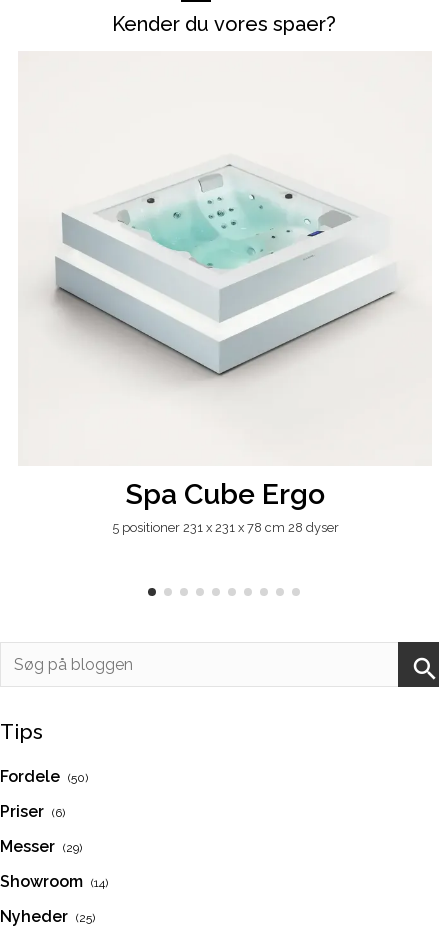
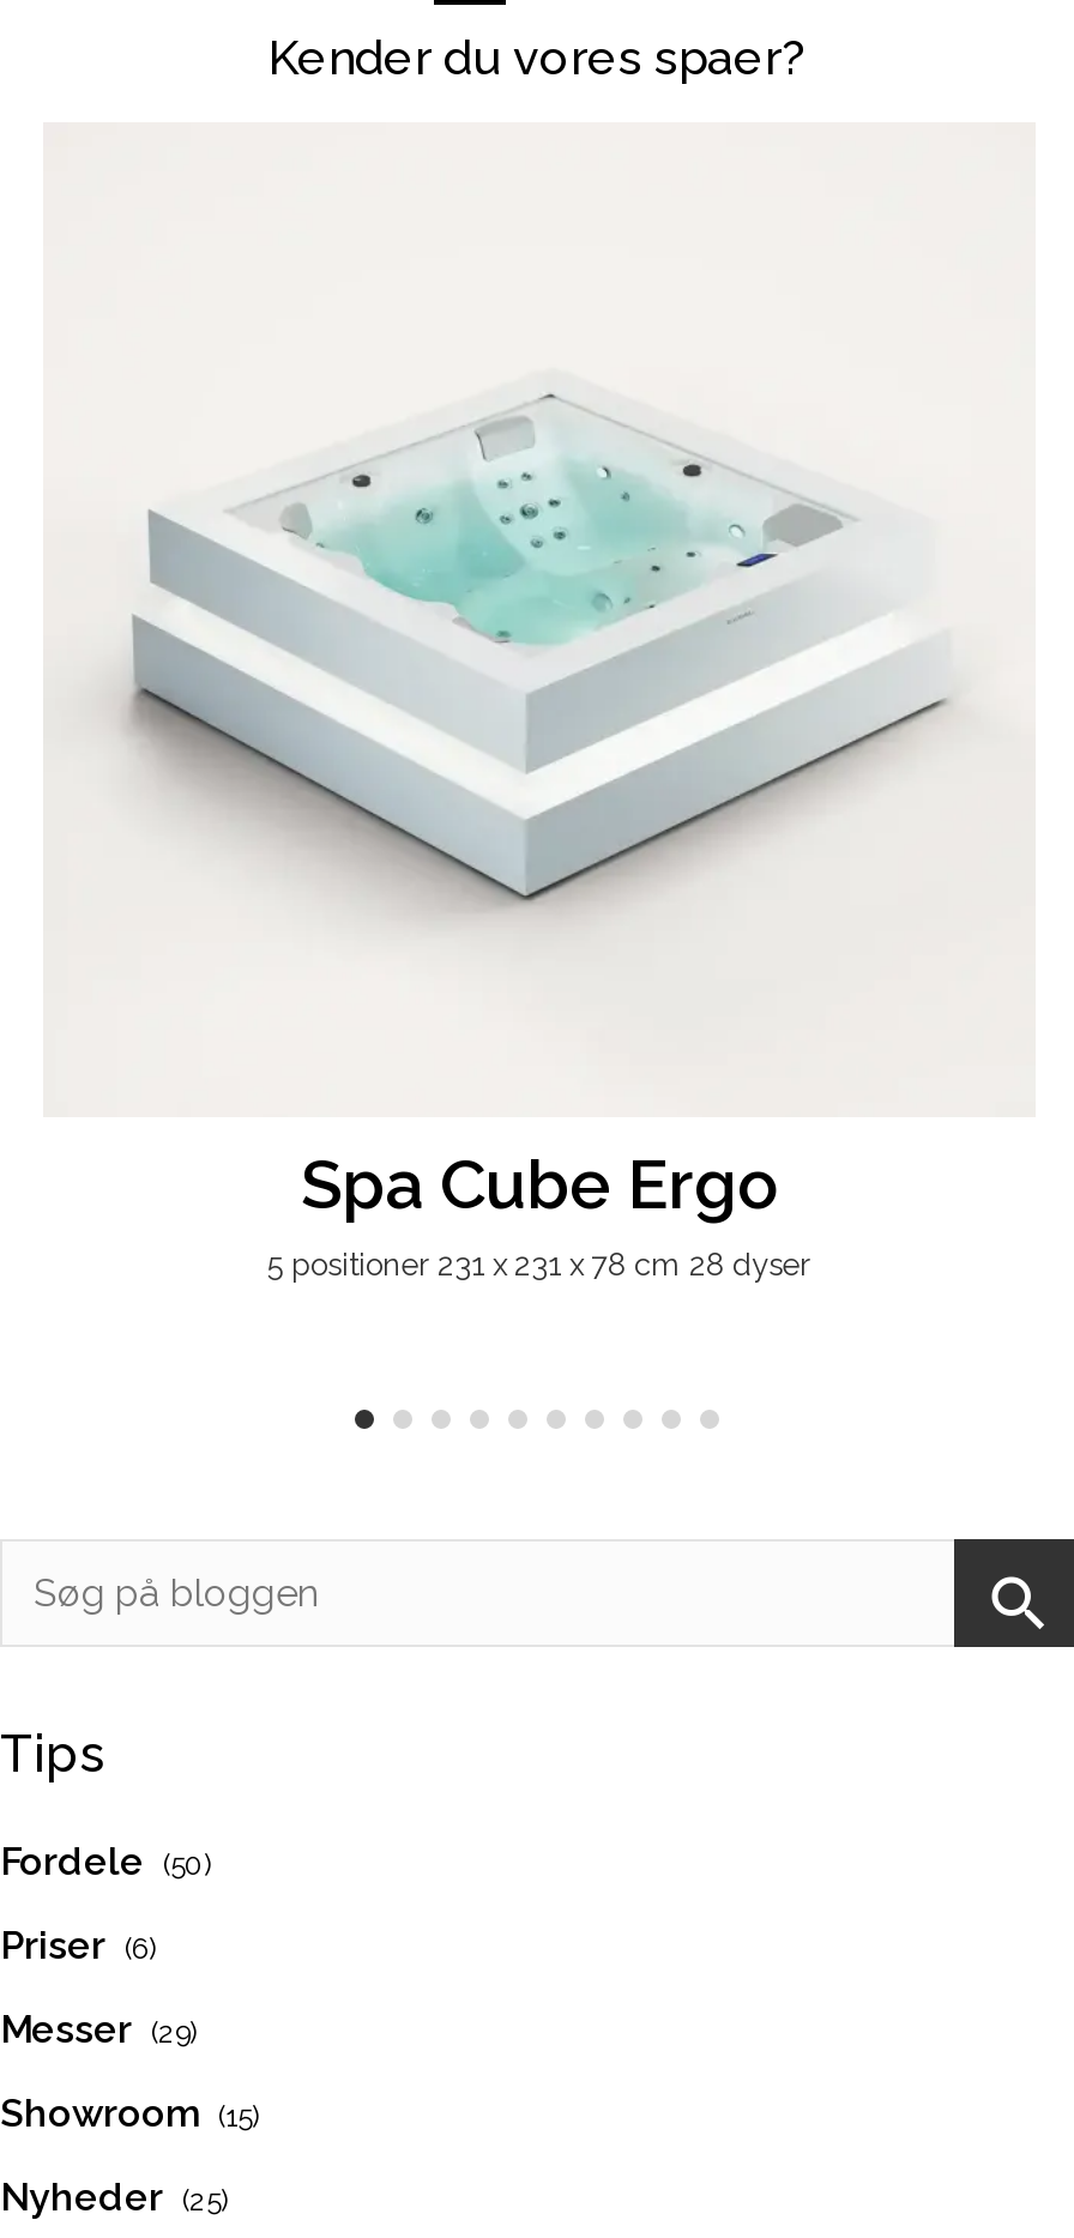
[0,872,108,891] Showroom (14) -> [0,2090,259,2135] Showroom (15)

